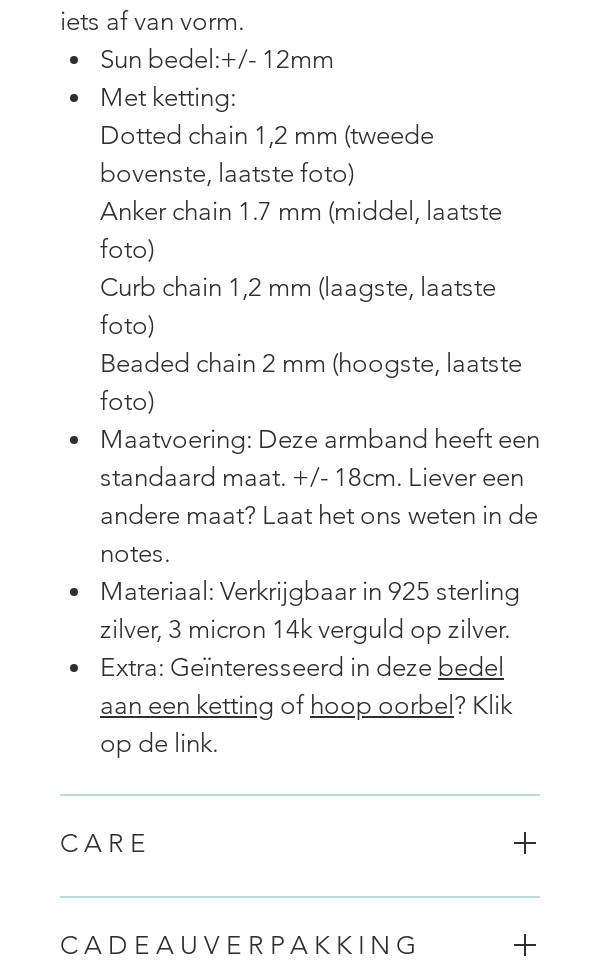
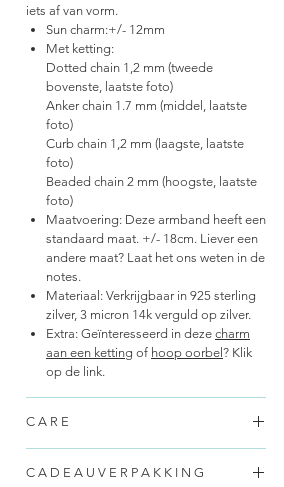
[100,44,334,74] Sun bedel:+/- 12mm -> [46,22,165,37] Sun charm:+/- 12mm
[100,652,504,682] Extra: Geïnteresseerd in deze bedel -> [46,326,250,341] Extra: Geïnteresseerd in deze charm

